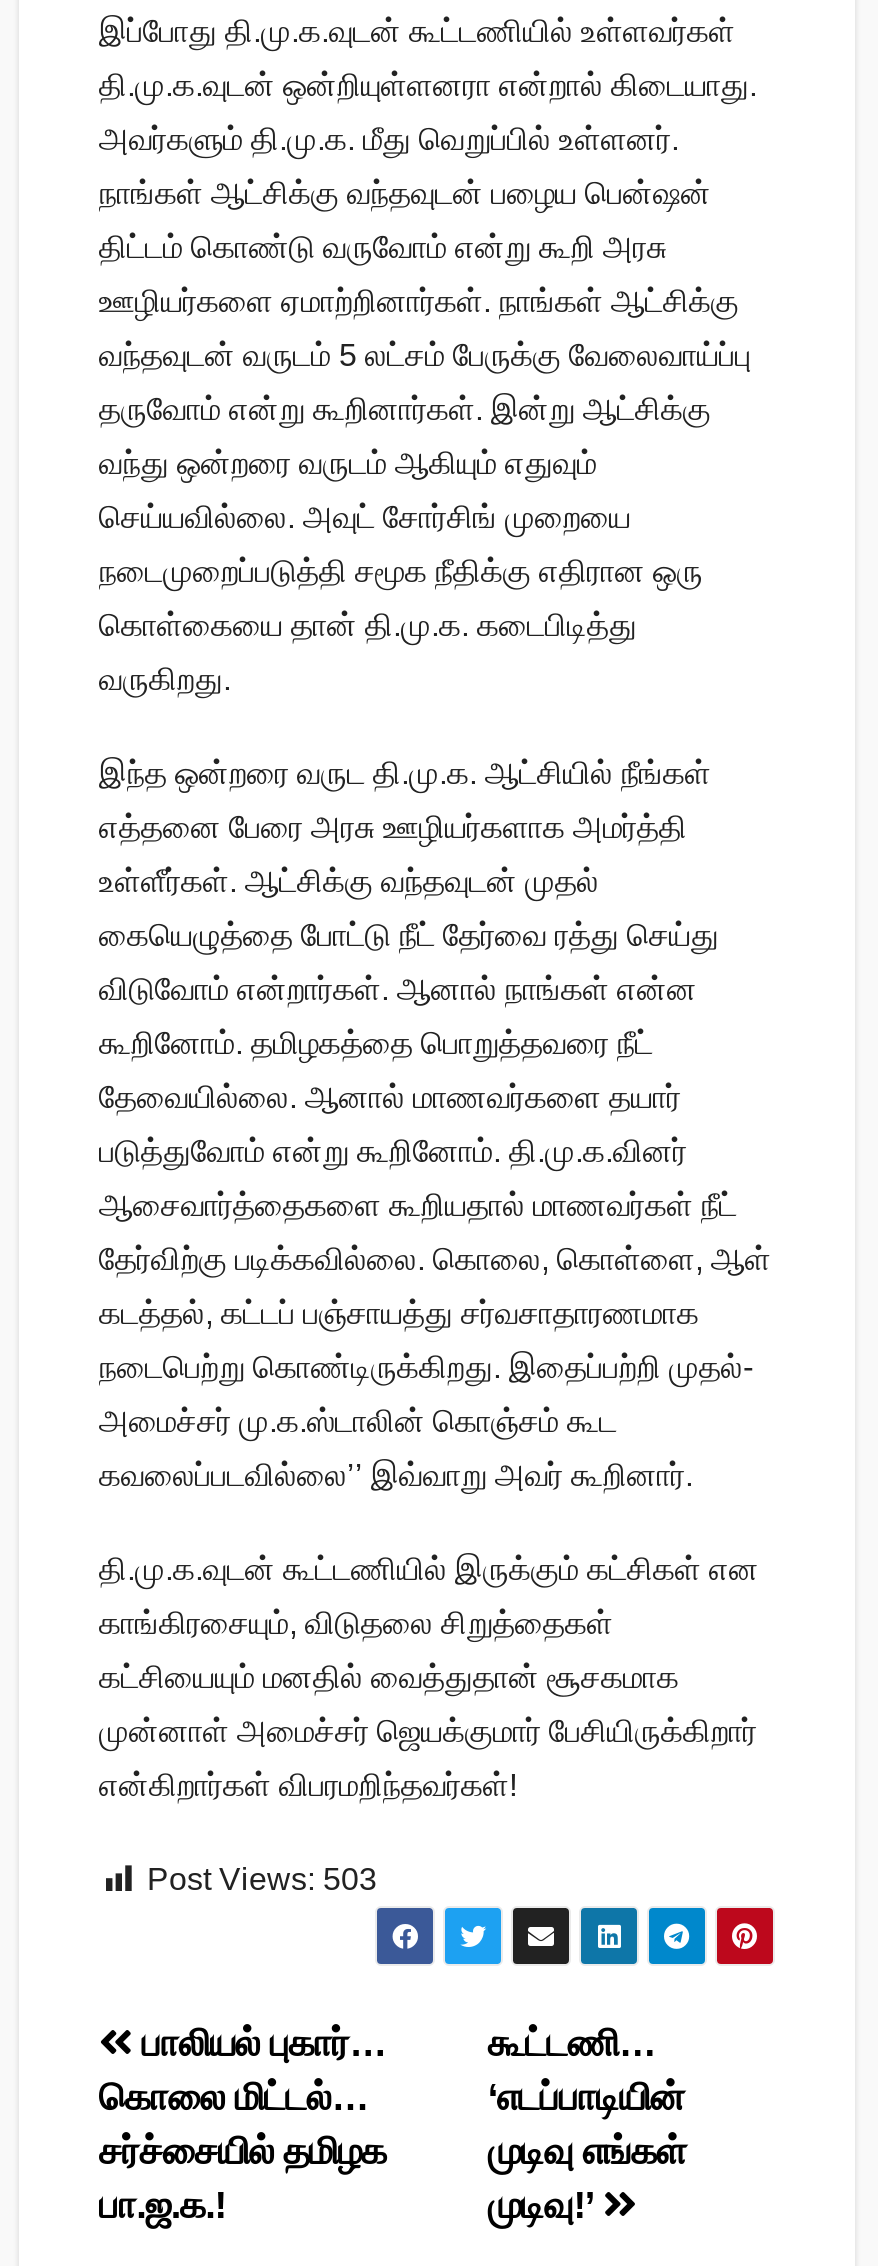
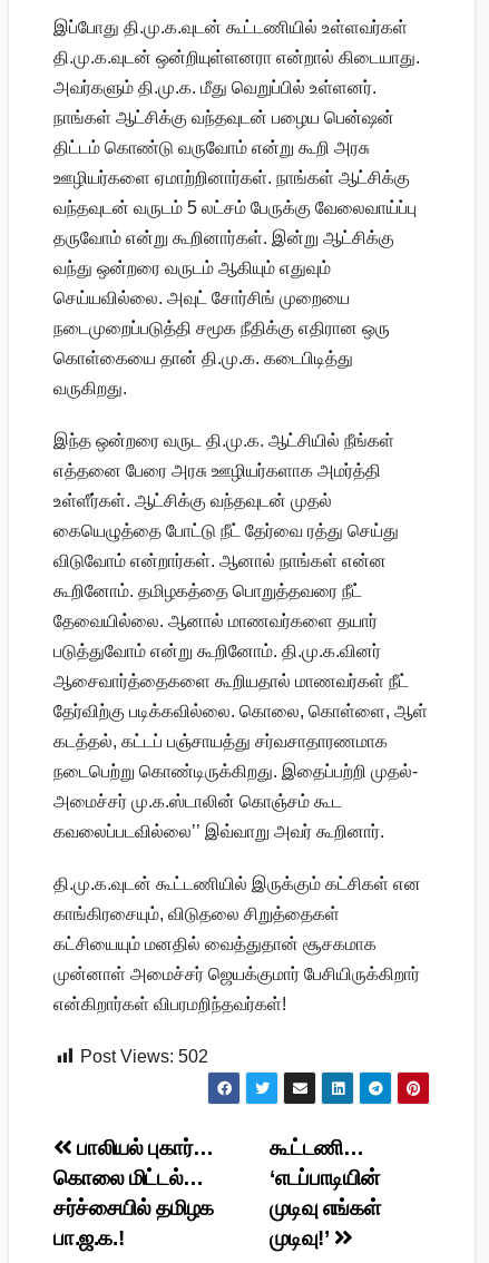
[147,1863,377,1897] Post Views: 503 -> [80,1047,208,1066] Post Views: 502

